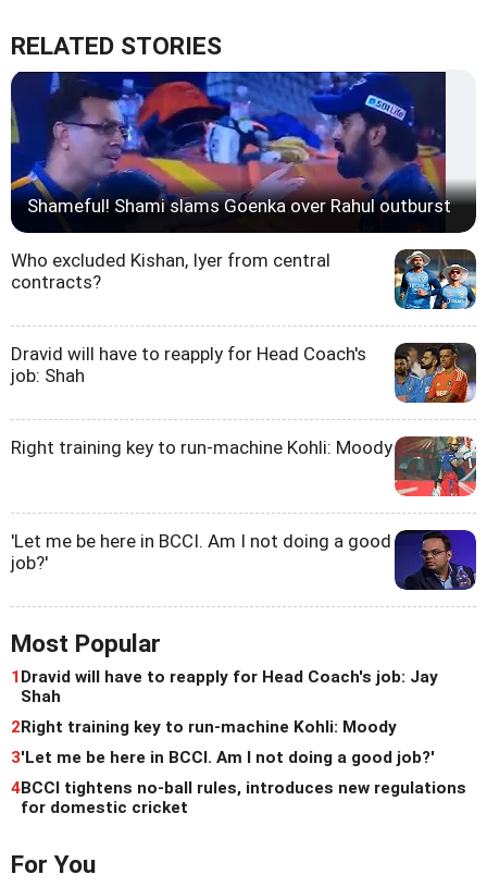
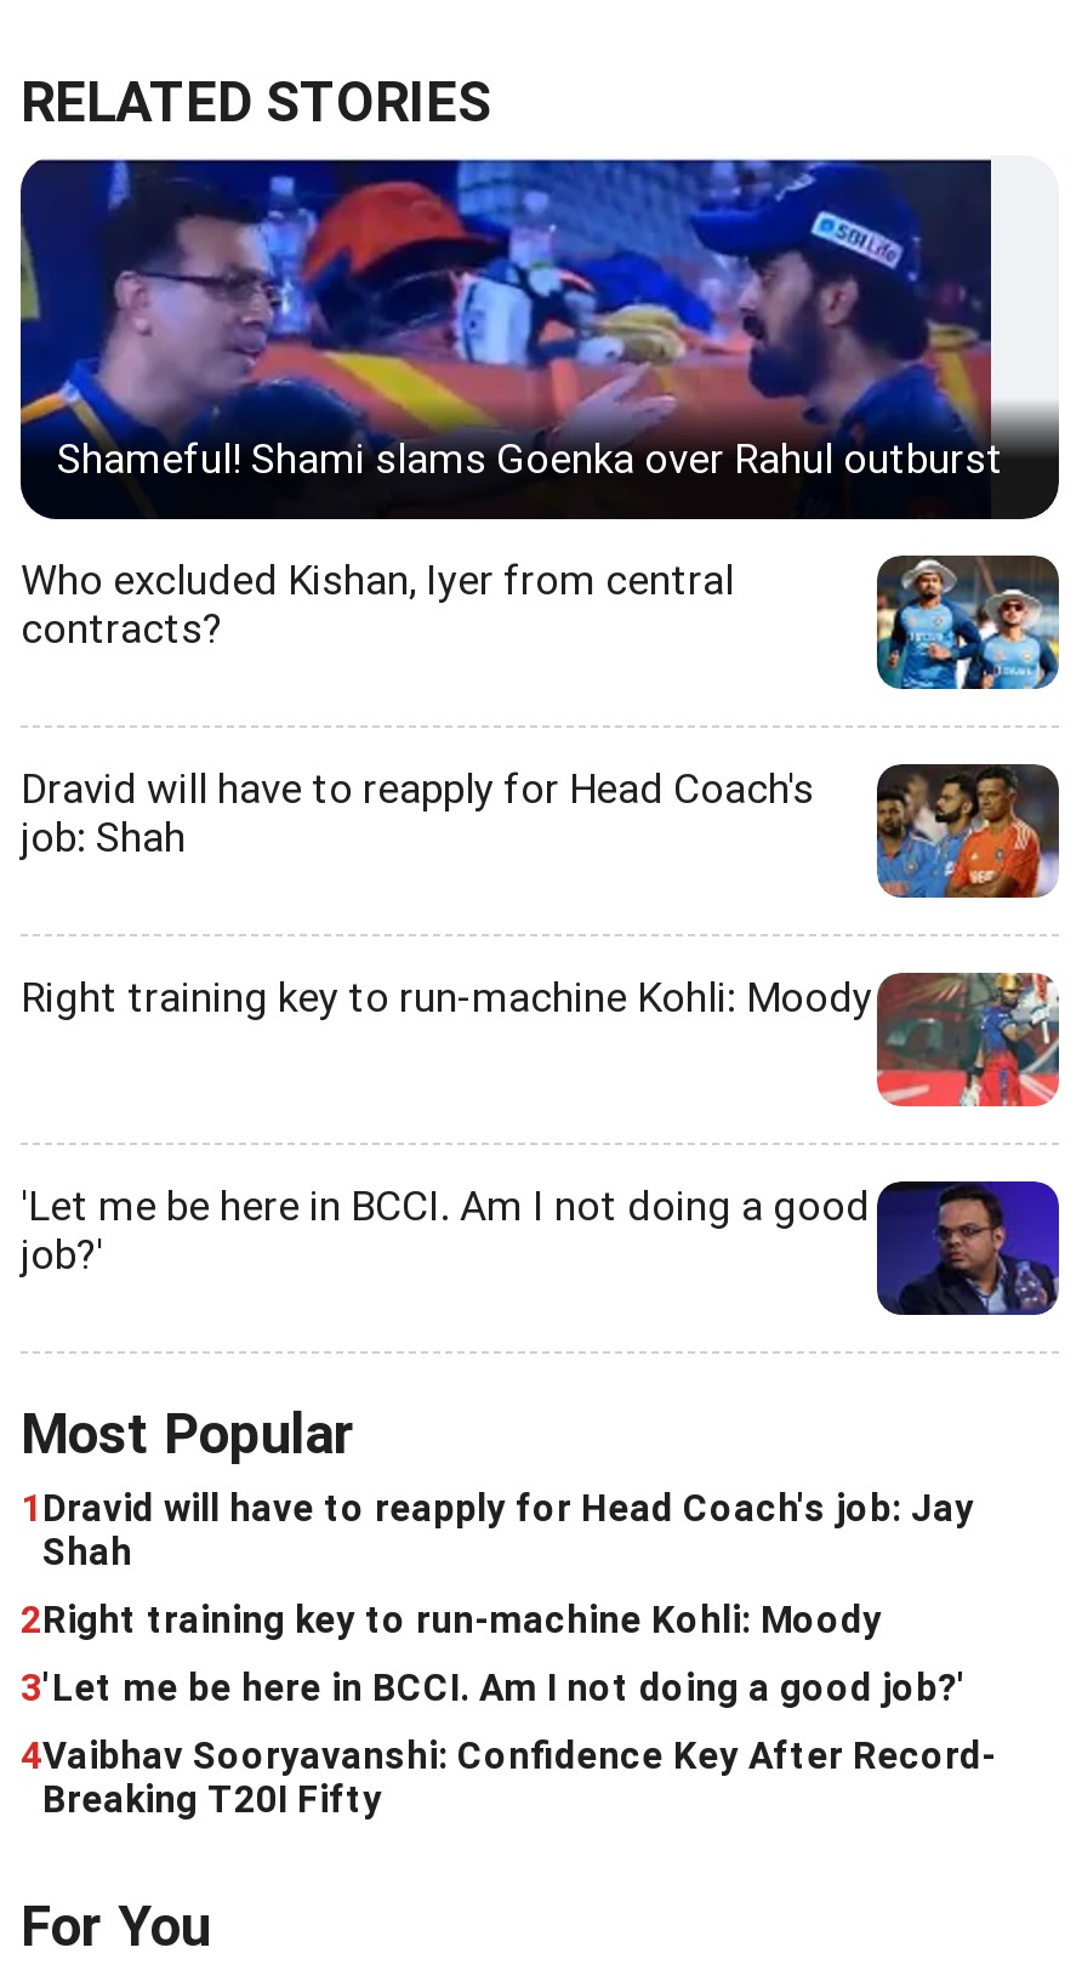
[11,779,466,818] 4BCCI tightens no-ball rules, introduces new regulations | for domestic cricket -> [21,1736,996,1823] 4Vaibhav Sooryavanshi: Confidence Key After Record- | Breaking T20I Fifty

